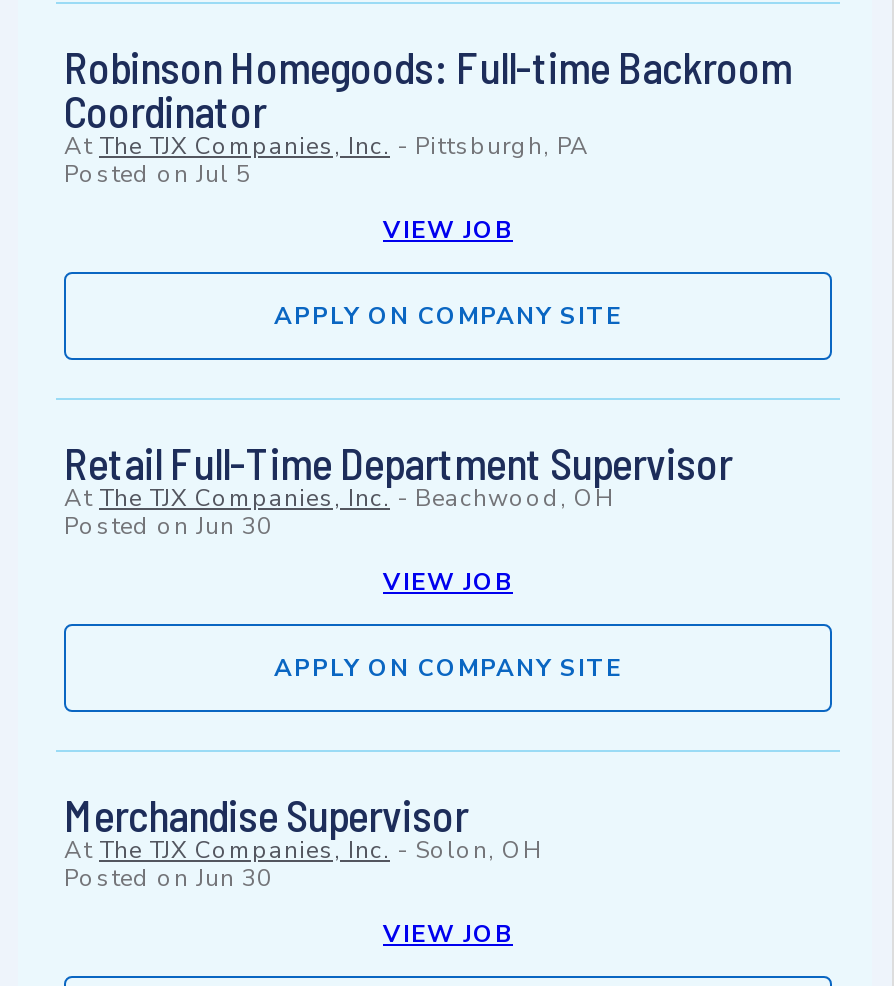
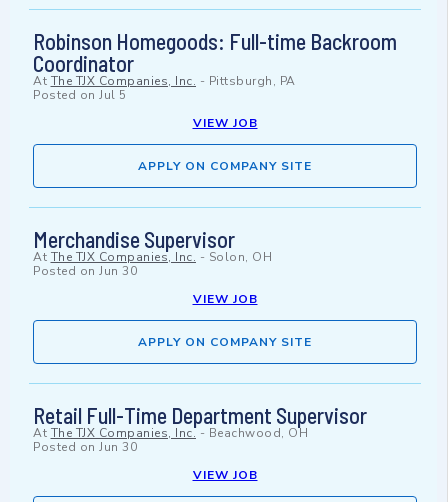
moved [64,437,732,515] -> [33,402,367,441]: Retail Full-Time Department Supervisor | At The TJX Companies, Inc. - Beachwood, OH
moved [64,789,542,867] -> [33,226,272,265]: Merchandise Supervisor | At The TJX Companies, Inc. - Solon, OH

